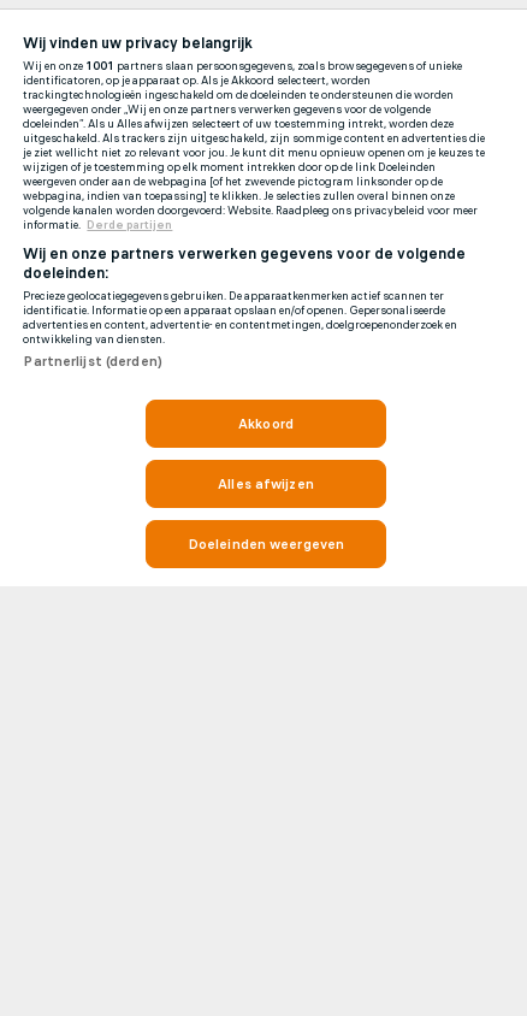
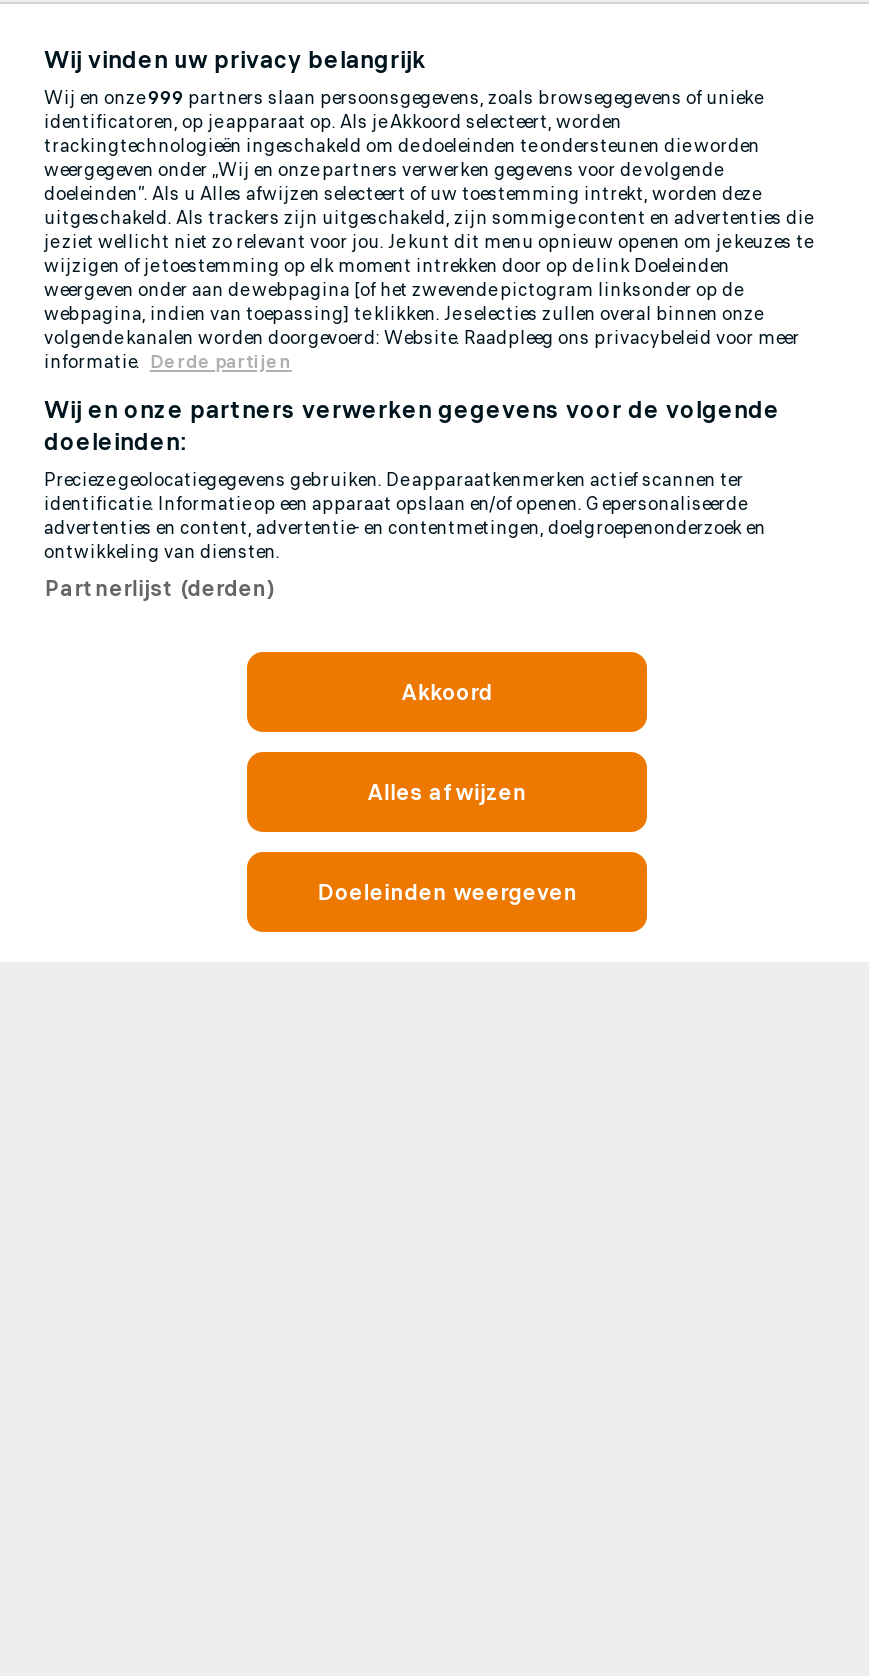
[23,59,463,73] Wij en onze1001 partners slaan persoonsgegevens, zoals browsegegevens of unieke -> [44,86,762,110] Wij en onze999 partners slaan persoonsgegevens, zoals browsegegevens of unieke

